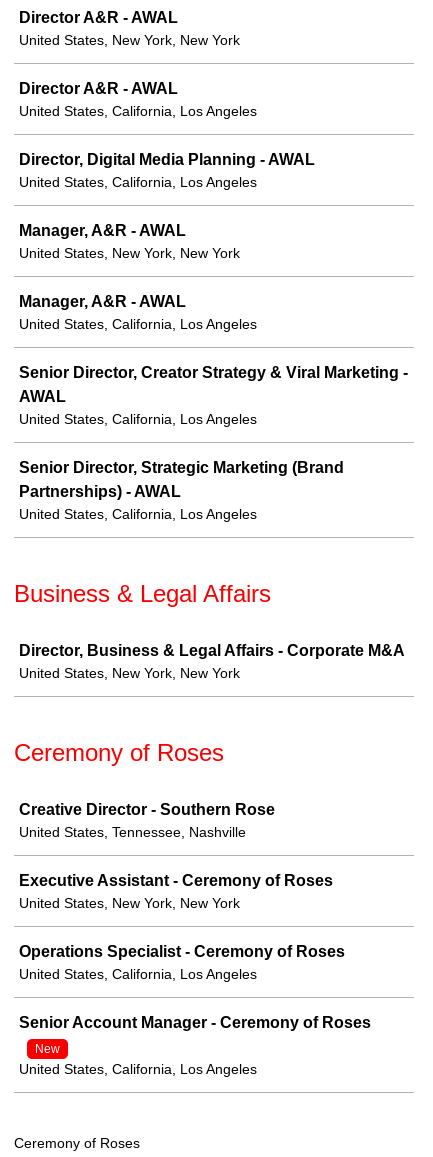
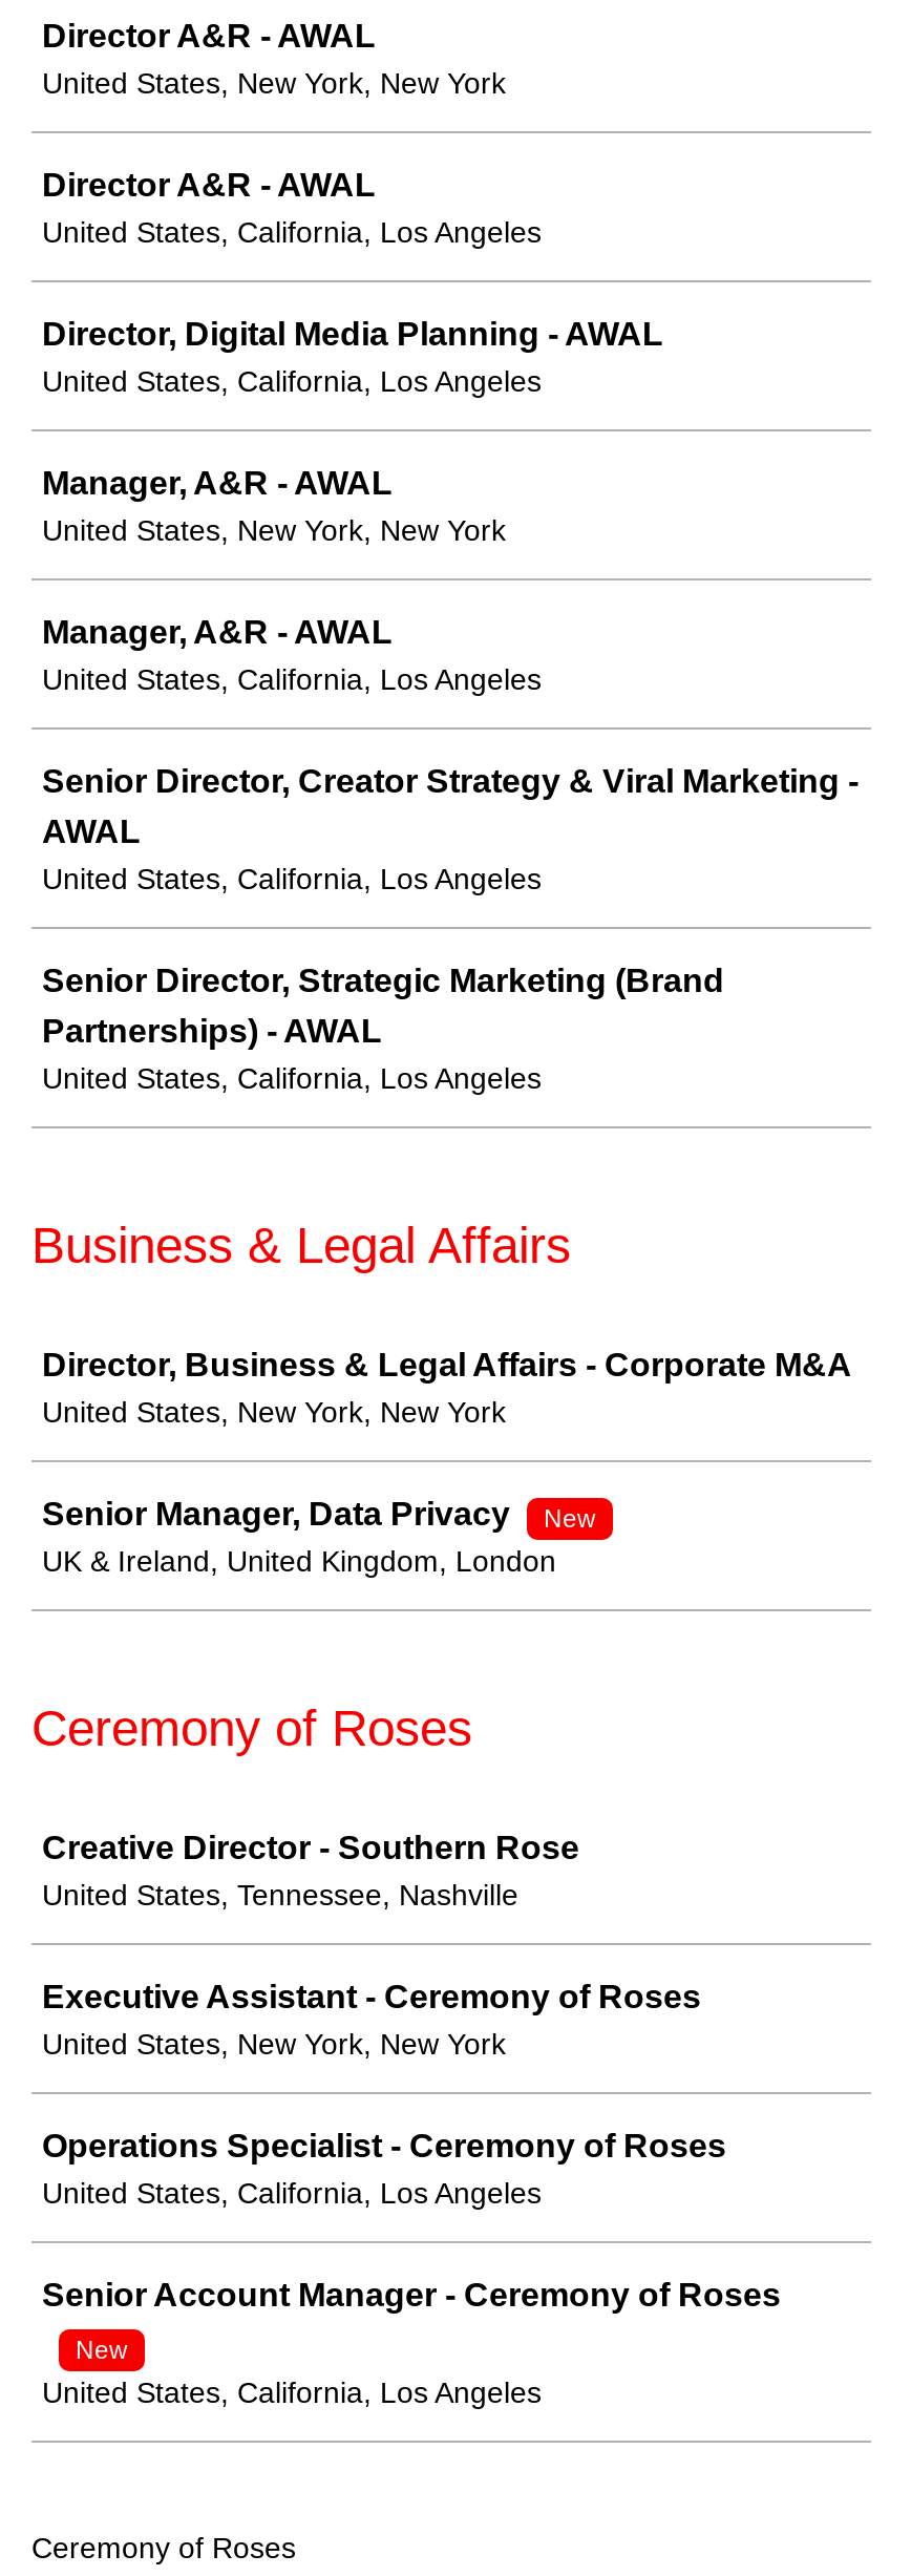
none -> [42,1496,596,1578] Senior Manager, Data Privacy | New | UK & Ireland, United Kingdom, London

